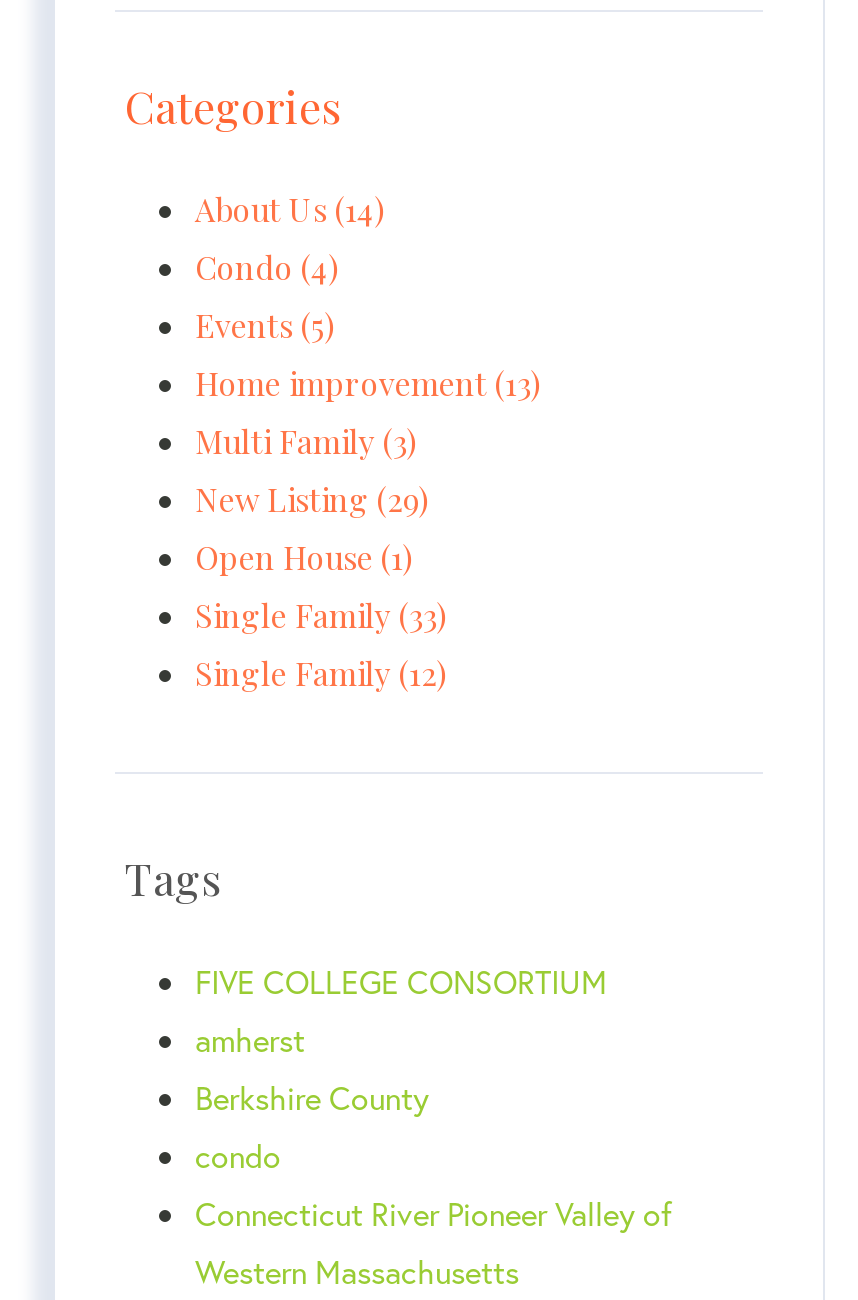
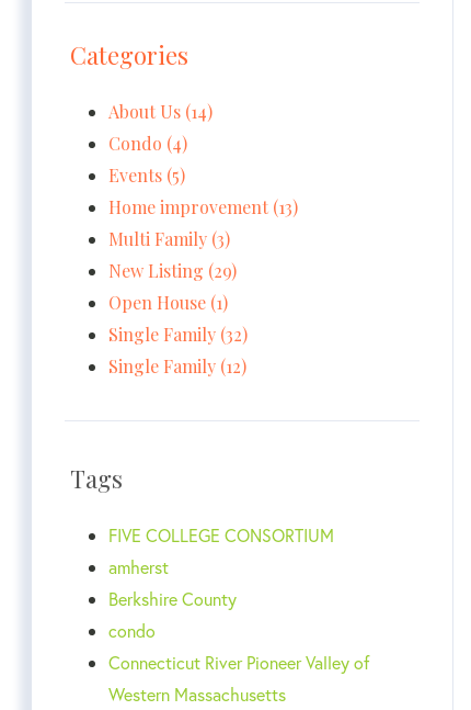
[195,594,447,636] Single Family (33) -> [108,322,248,345] Single Family (32)

